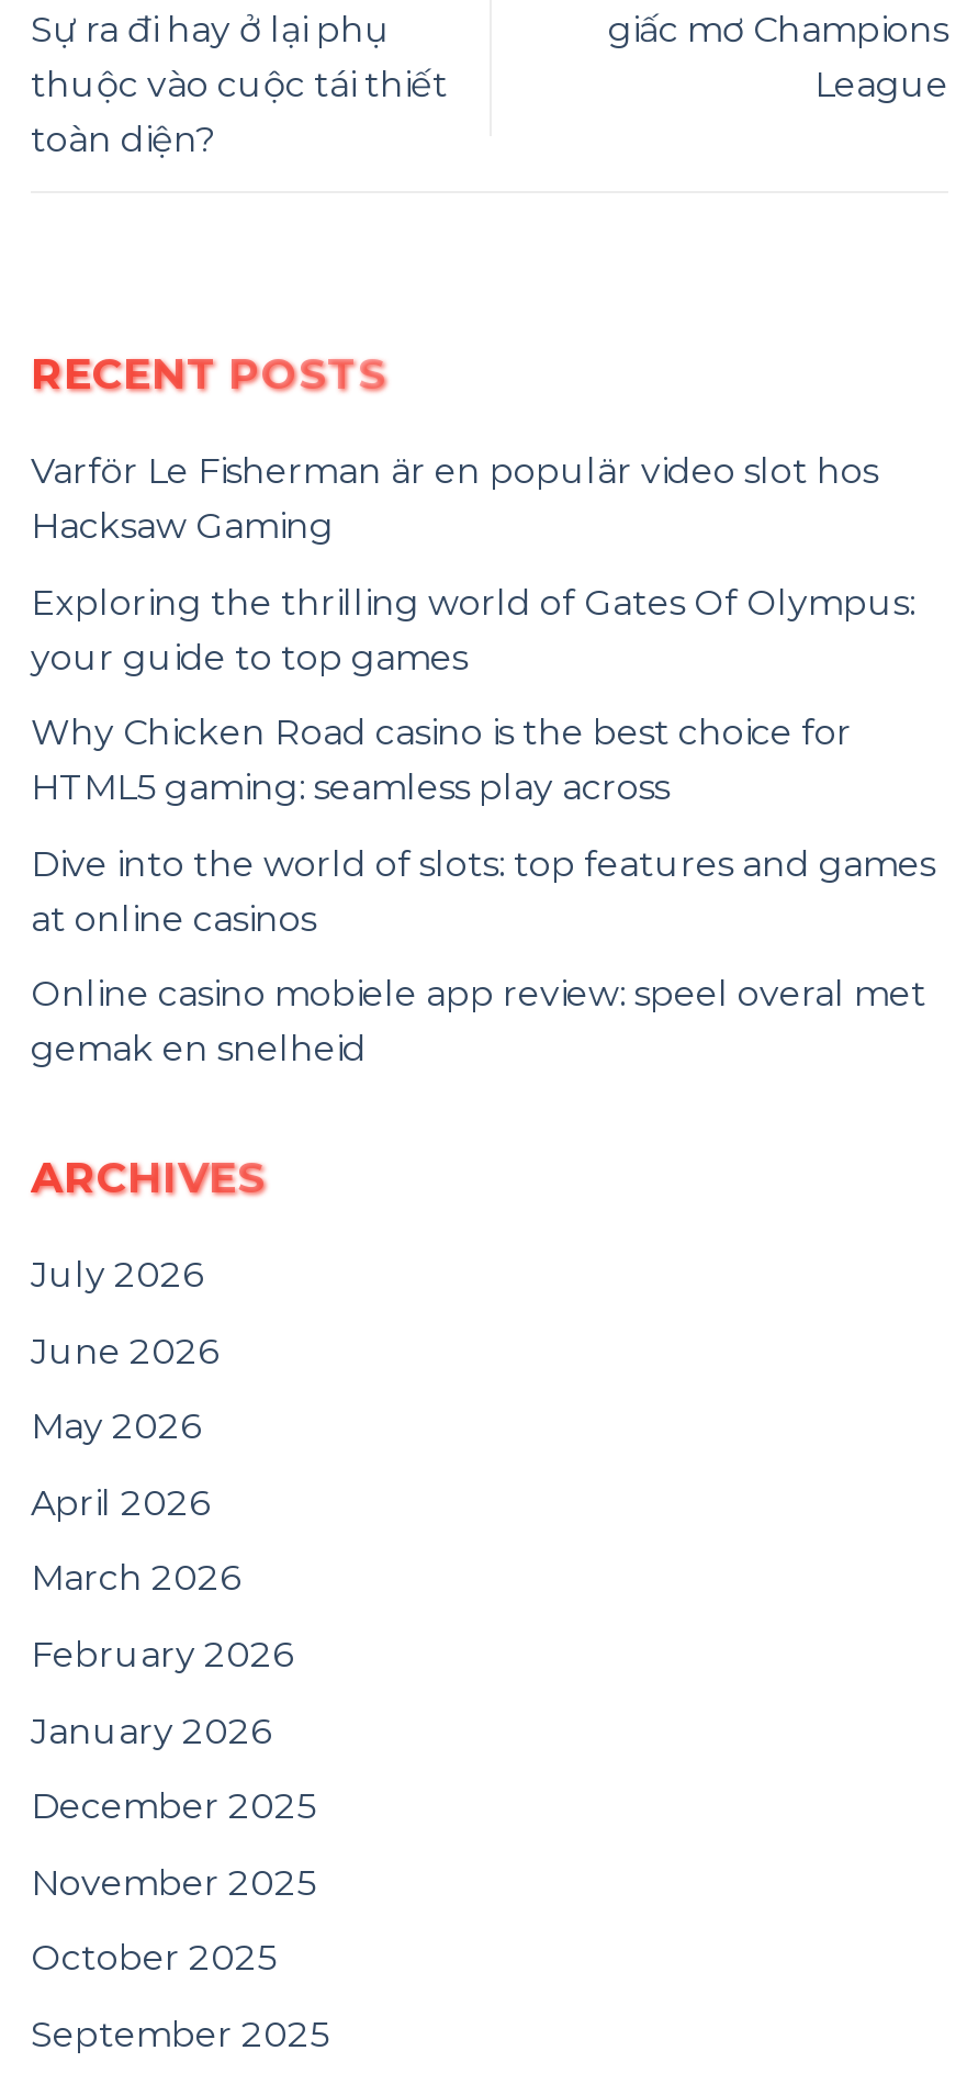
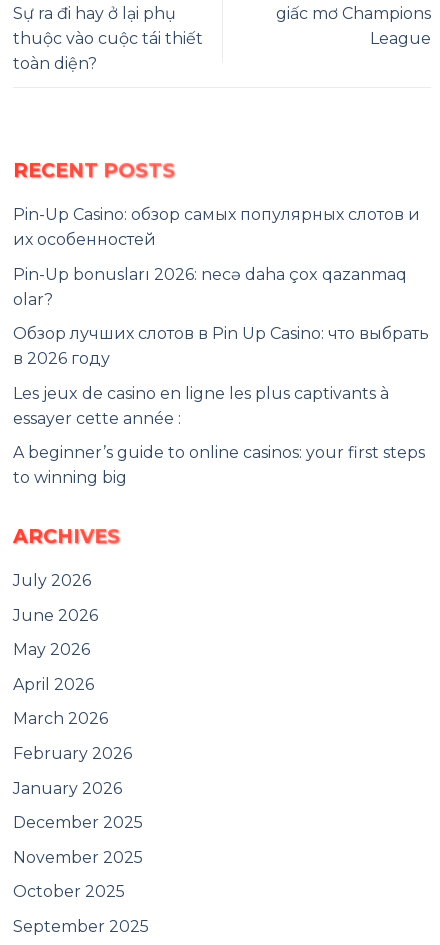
[31,450,878,547] Varför Le Fisherman är en populär video slot hos | Hacksaw Gaming -> [13,205,420,249] Pin-Up Casino: обзор самых популярных слотов и | их особенностей
[31,581,915,678] Exploring the thrilling world of Gates Of Olympus: | your guide to top games -> [13,265,407,309] Pin-Up bonusları 2026: necə daha çox qazanmaq | olar?
[31,712,852,809] Why Chicken Road casino is the best choice for | HTML5 gaming: seamless play across -> [13,324,429,368] Обзор лучших слотов в Pin Up Casino: что выбрать | в 2026 году
[31,843,935,939] Dive into the world of slots: top features and games | at online casinos -> [13,384,389,428] Les jeux de casino en ligne les plus captivants à | essayer cette année :
[31,973,926,1070] Online casino mobiele app review: speel overal met | gemak en snelheid -> [13,443,425,487] A beginner’s guide to online casinos: your first steps | to winning big

